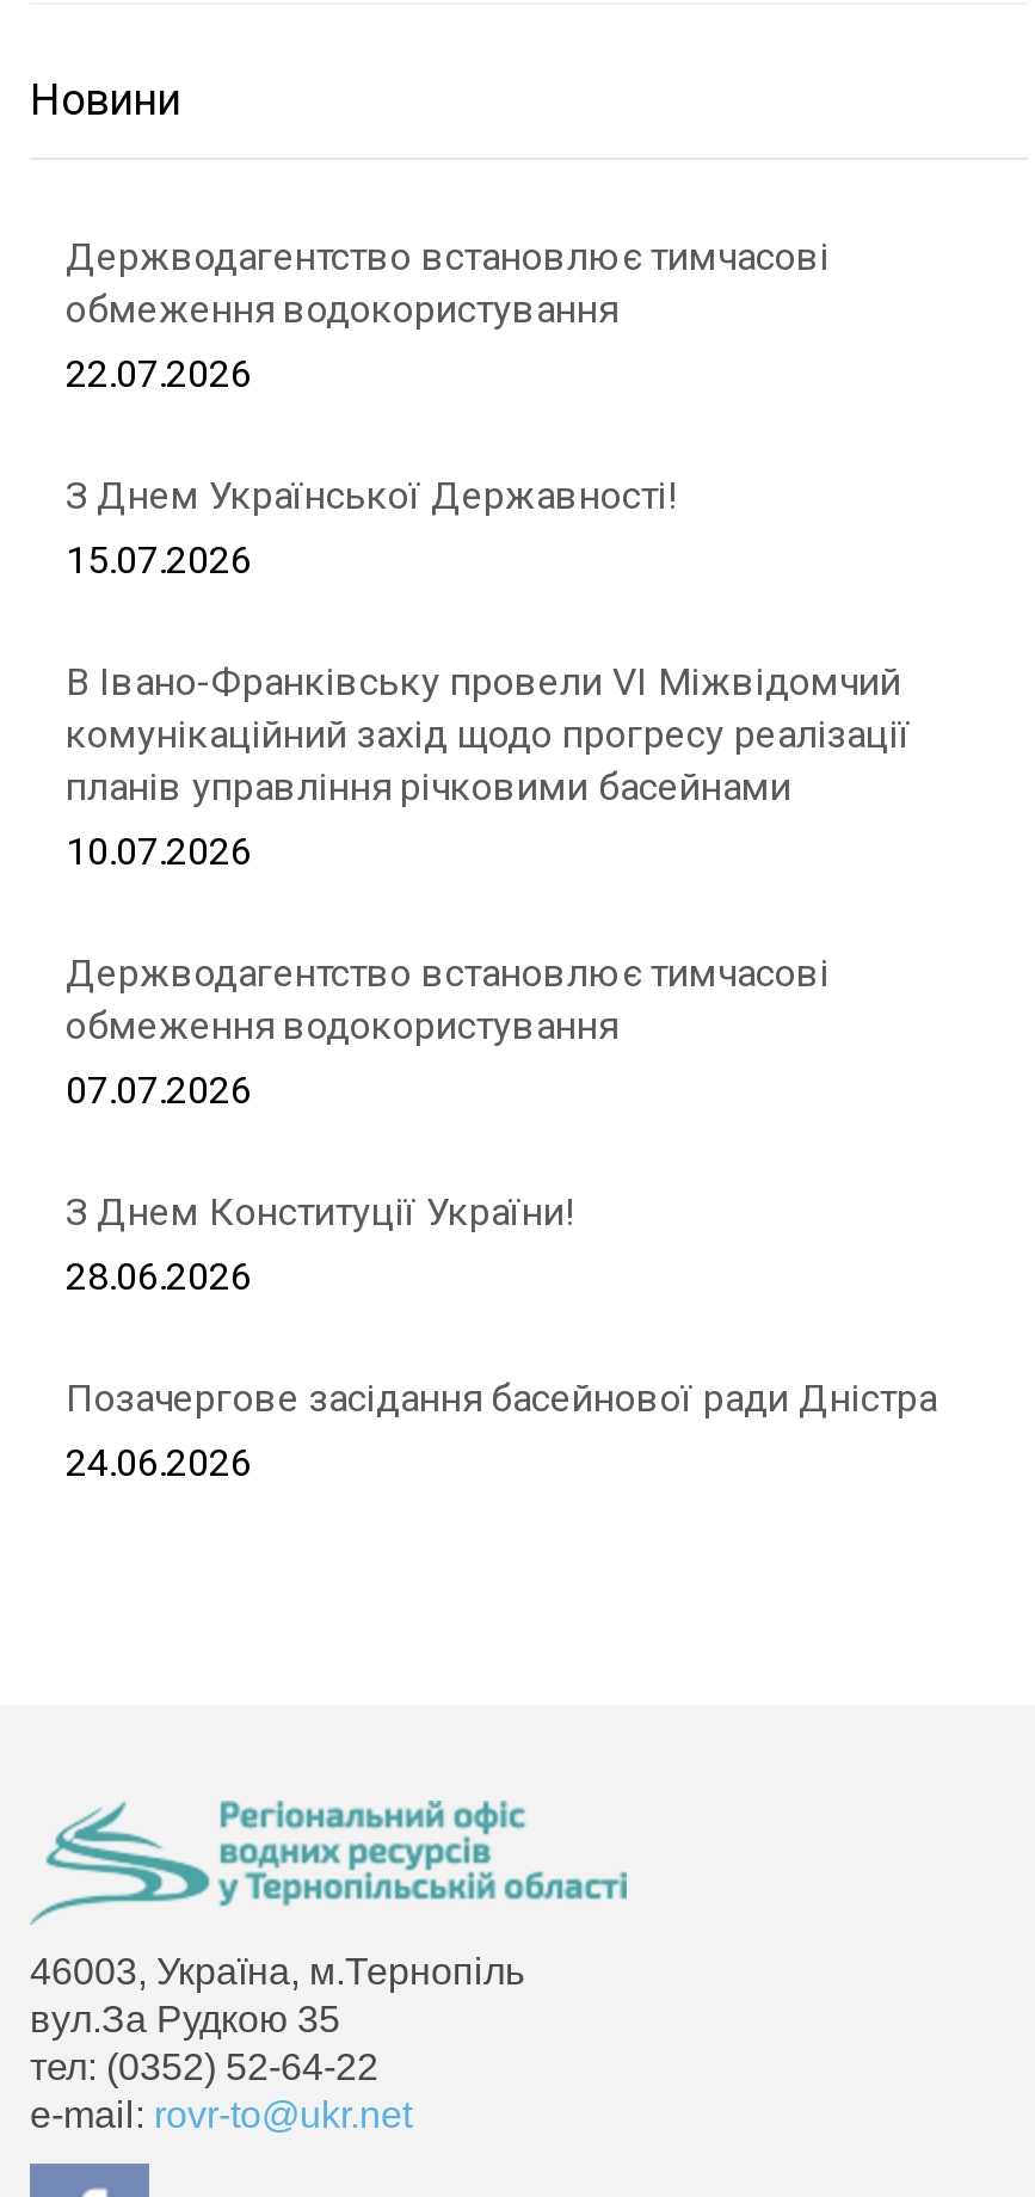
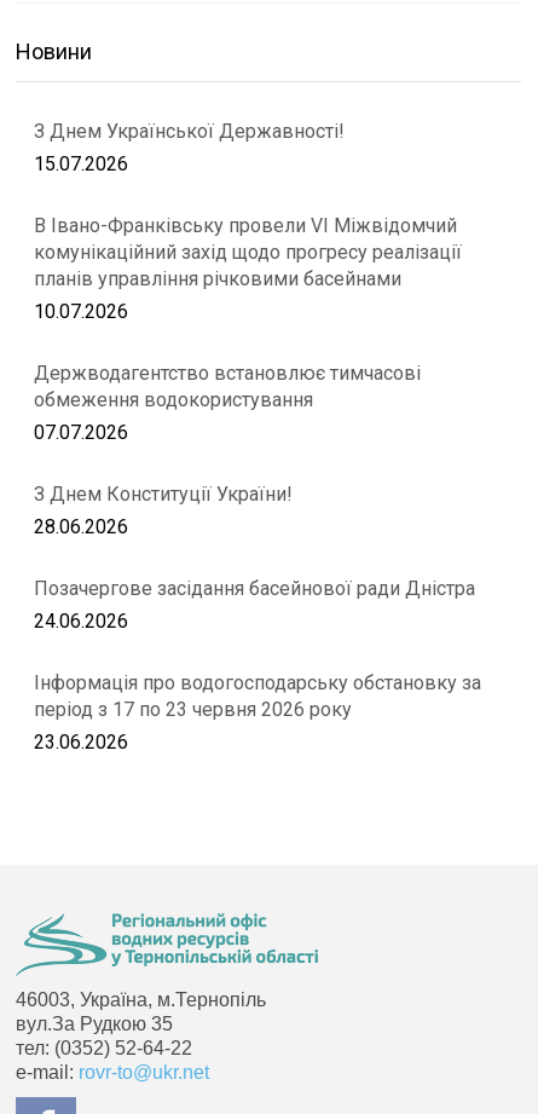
[66,233,830,395] Держводагентство встановлює тимчасові | обмеження водокористування | 22.07.2026 -> none
moved [66,472,937,1484] -> [34,119,475,632]: З Днем Української Державності! | 15.07.2026 | В Івано-Франківську провели VІ Міжвідомчий | ... | Позачергове засідання басейнової ради Дністра | 24.06.2026
none -> [34,671,481,753] Інформація про водогосподарську обстановку за | період з 17 по 23 червня 2026 року | 23.06.2026

